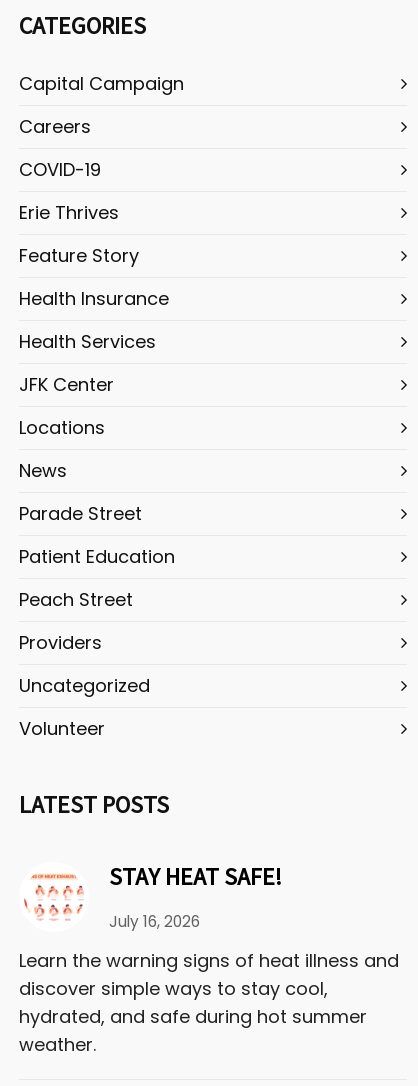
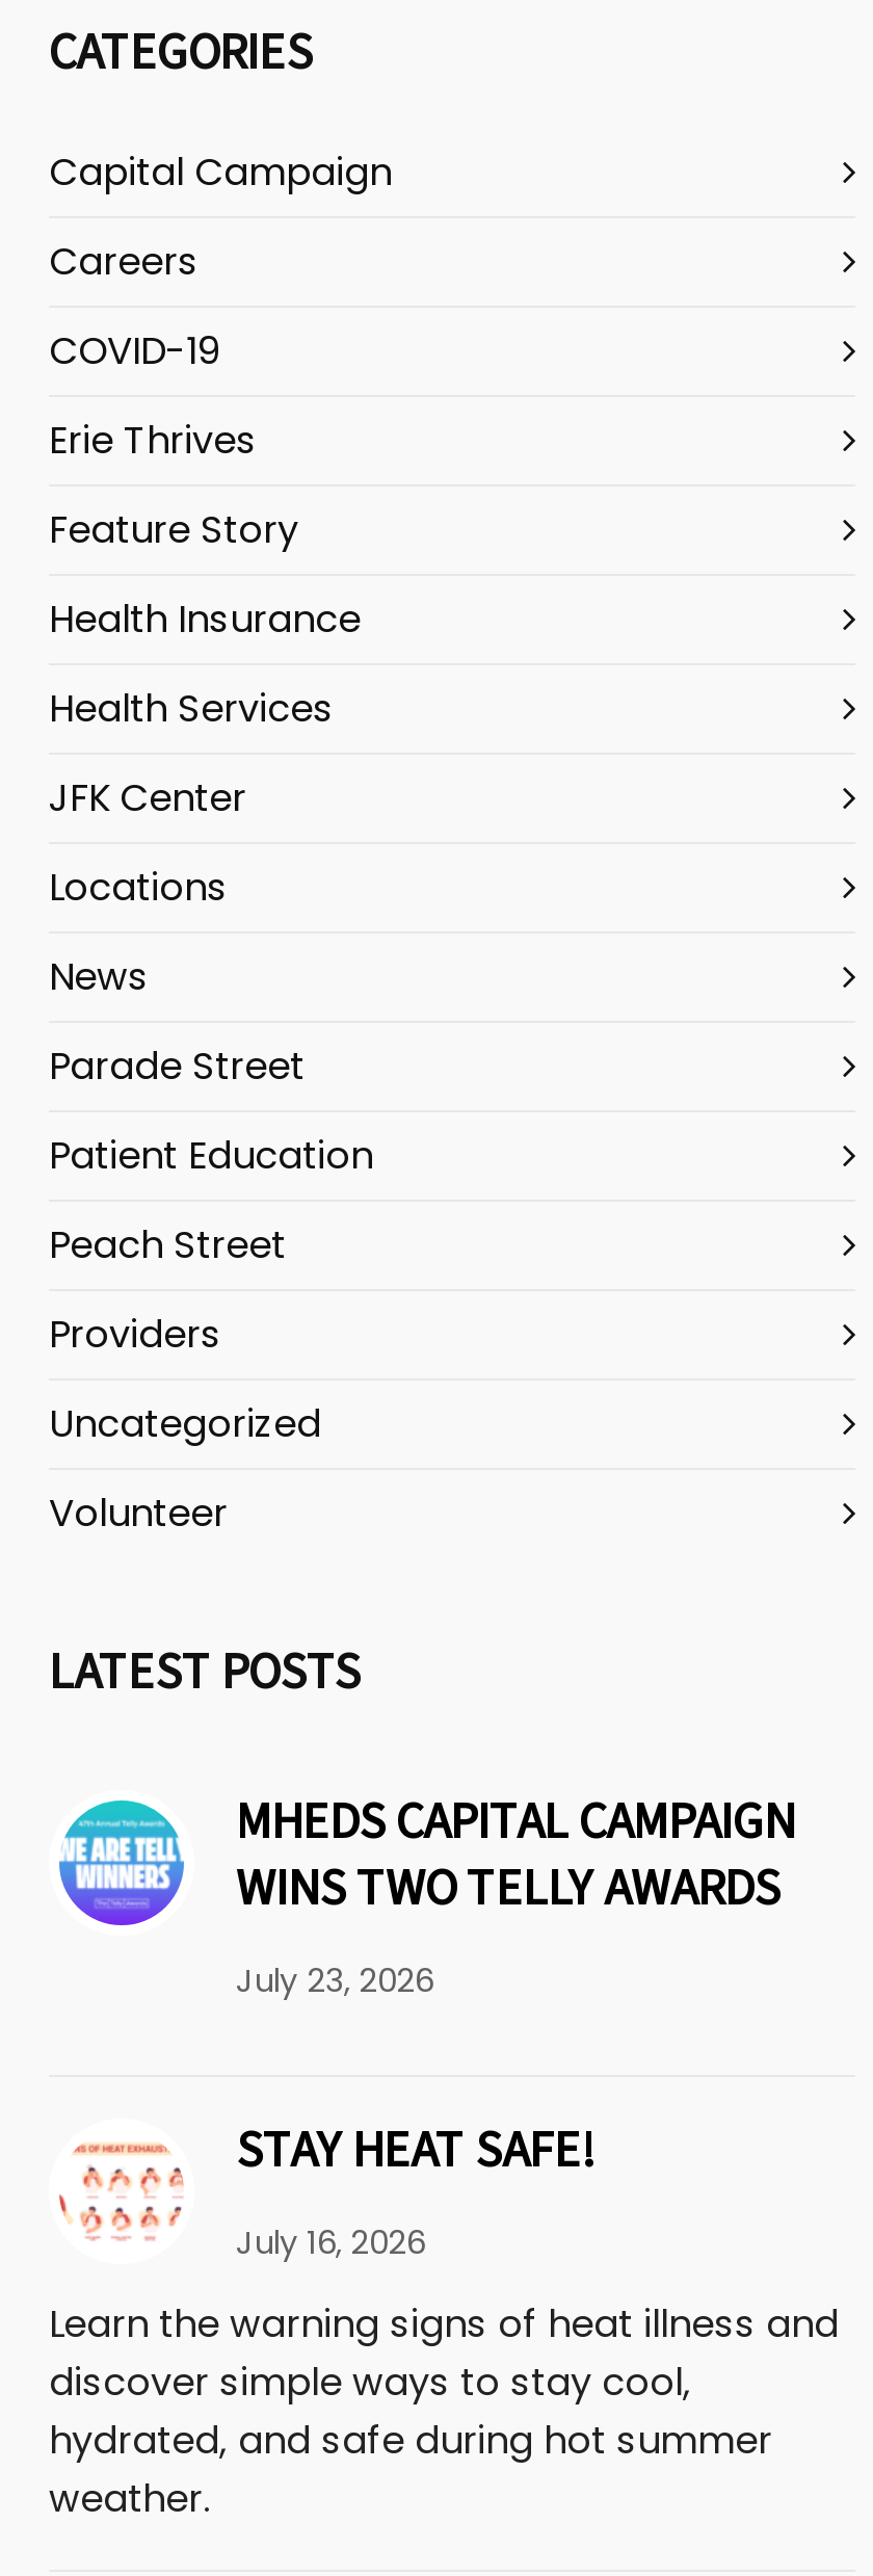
none -> [57,1786,795,2002] [image] | MHEDS CAPITAL CAMPAIGN | WINS TWO TELLY AWARDS | July 23, 2026

